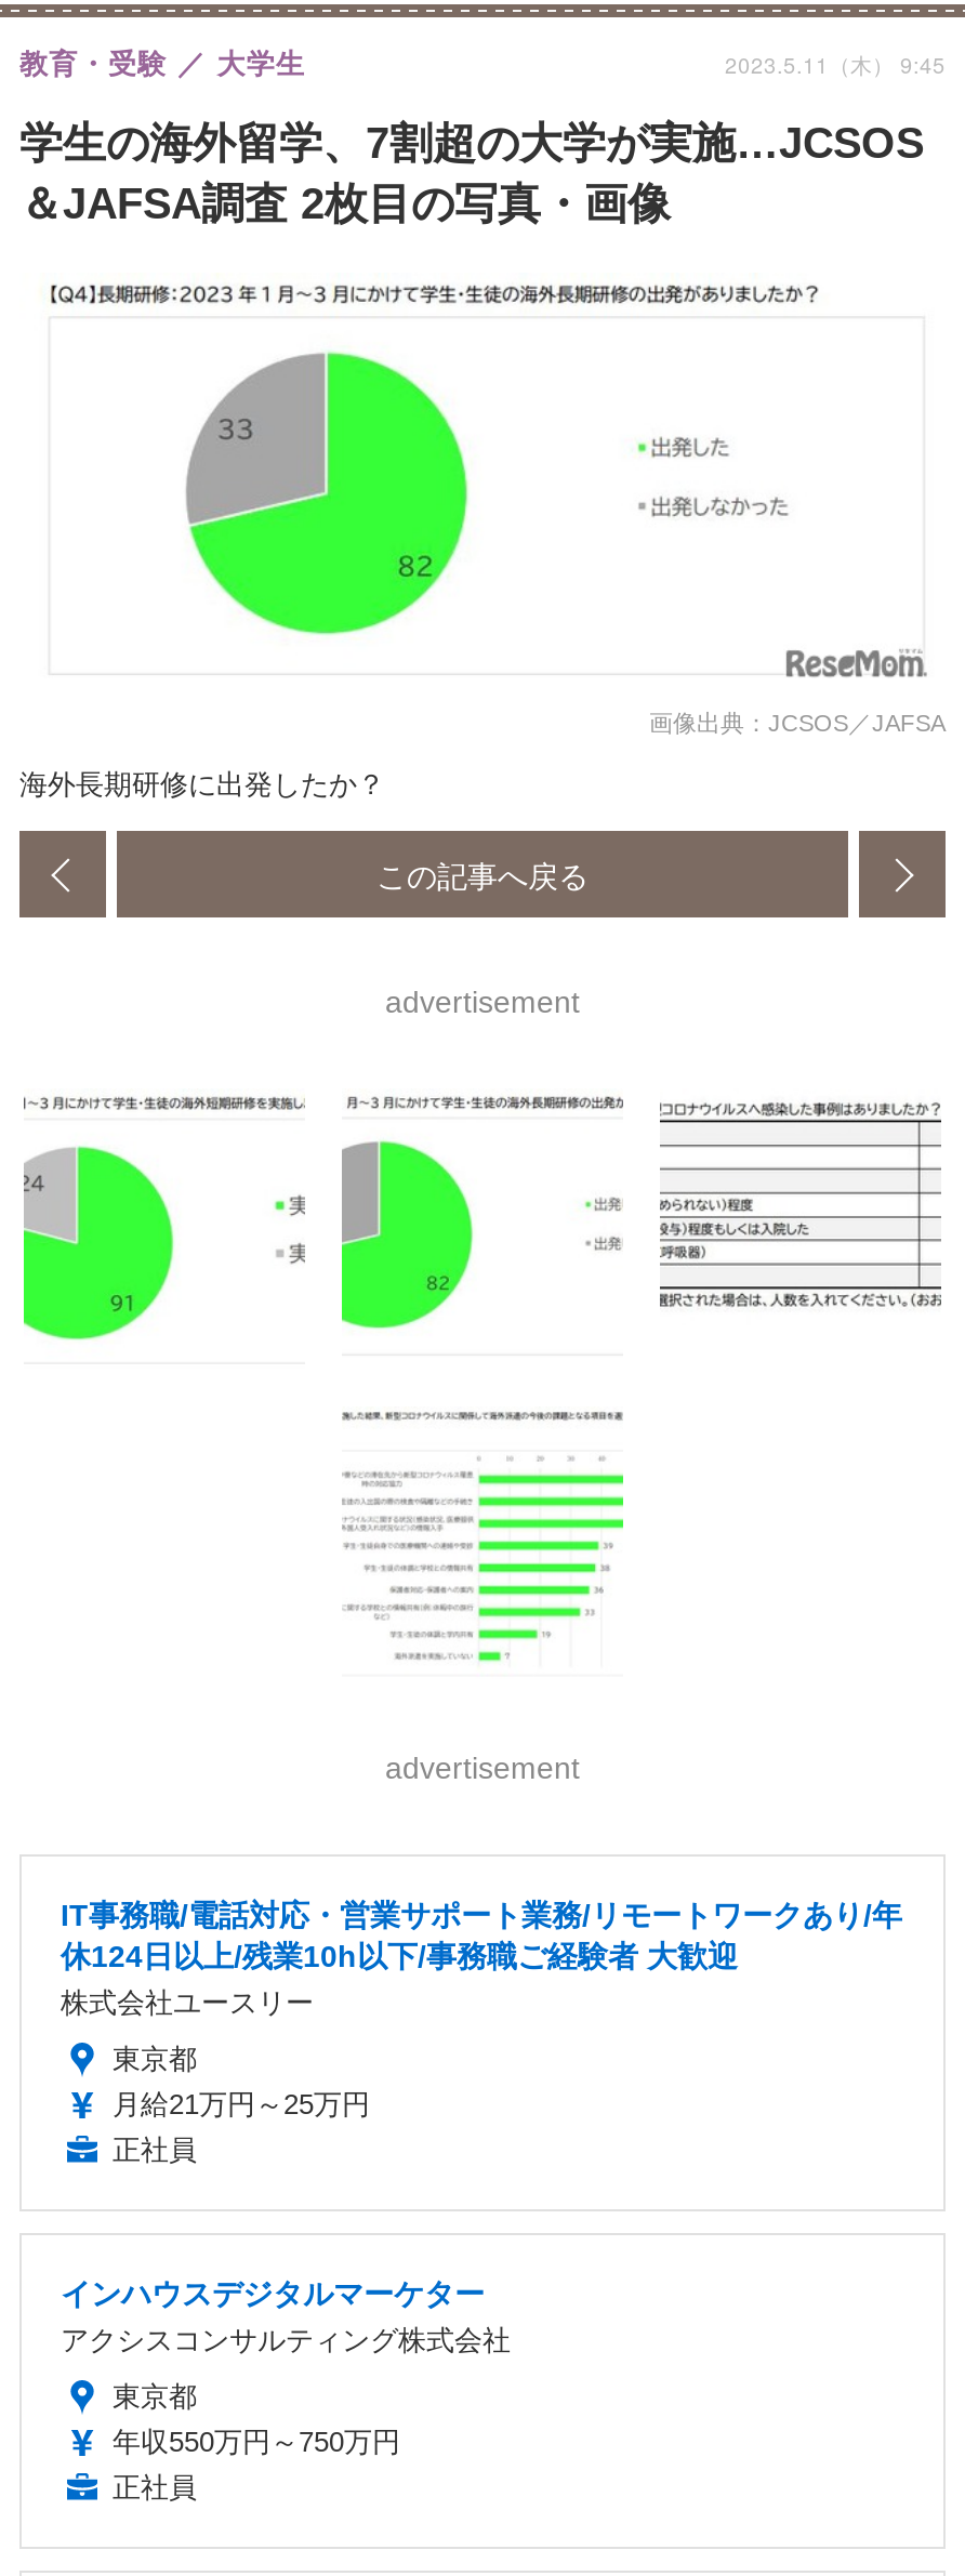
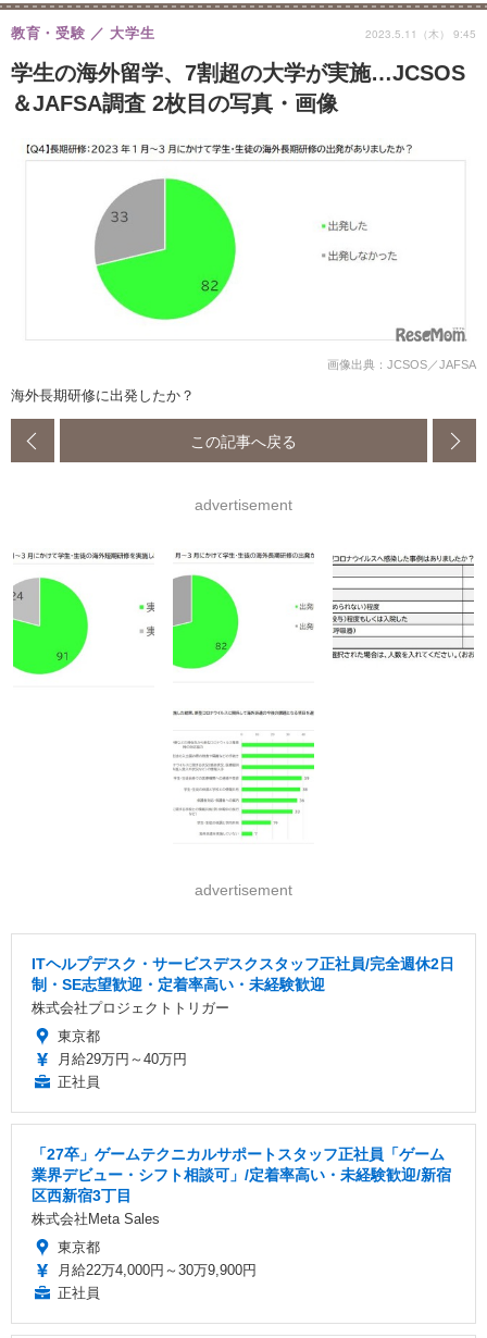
[61,1897,902,2018] IT事務職/電話対応・営業サポート業務/リモートワークあり/年 | 休124日以上/残業10h以下/事務職ご経験者 大歓迎 | 株式会社ユースリー -> [32,955,454,1015] ITヘルプデスク・サービスデスクスタッフ正社員/完全週休2日 | 制・SE志望歓迎・定着率高い・未経験歓迎 | 株式会社プロジェクトトリガー
[113,2087,370,2119] 月給21万円～25万円 -> [58,1050,187,1067] 月給29万円～40万円
[61,2275,511,2355] インハウスデジタルマーケター | アクシスコンサルティング株式会社 -> [32,1145,451,1226] 「27卒」ゲームテクニカルサポートスタッフ正社員「ゲーム | 業界デビュー・シフト相談可」/定着率高い・未経験歓迎/新宿 | 区西新宿3丁目 | 株式会社Meta Sales
[113,2425,400,2457] 年収550万円～750万円 -> [58,1261,257,1278] 月給22万4,000円～30万9,900円

